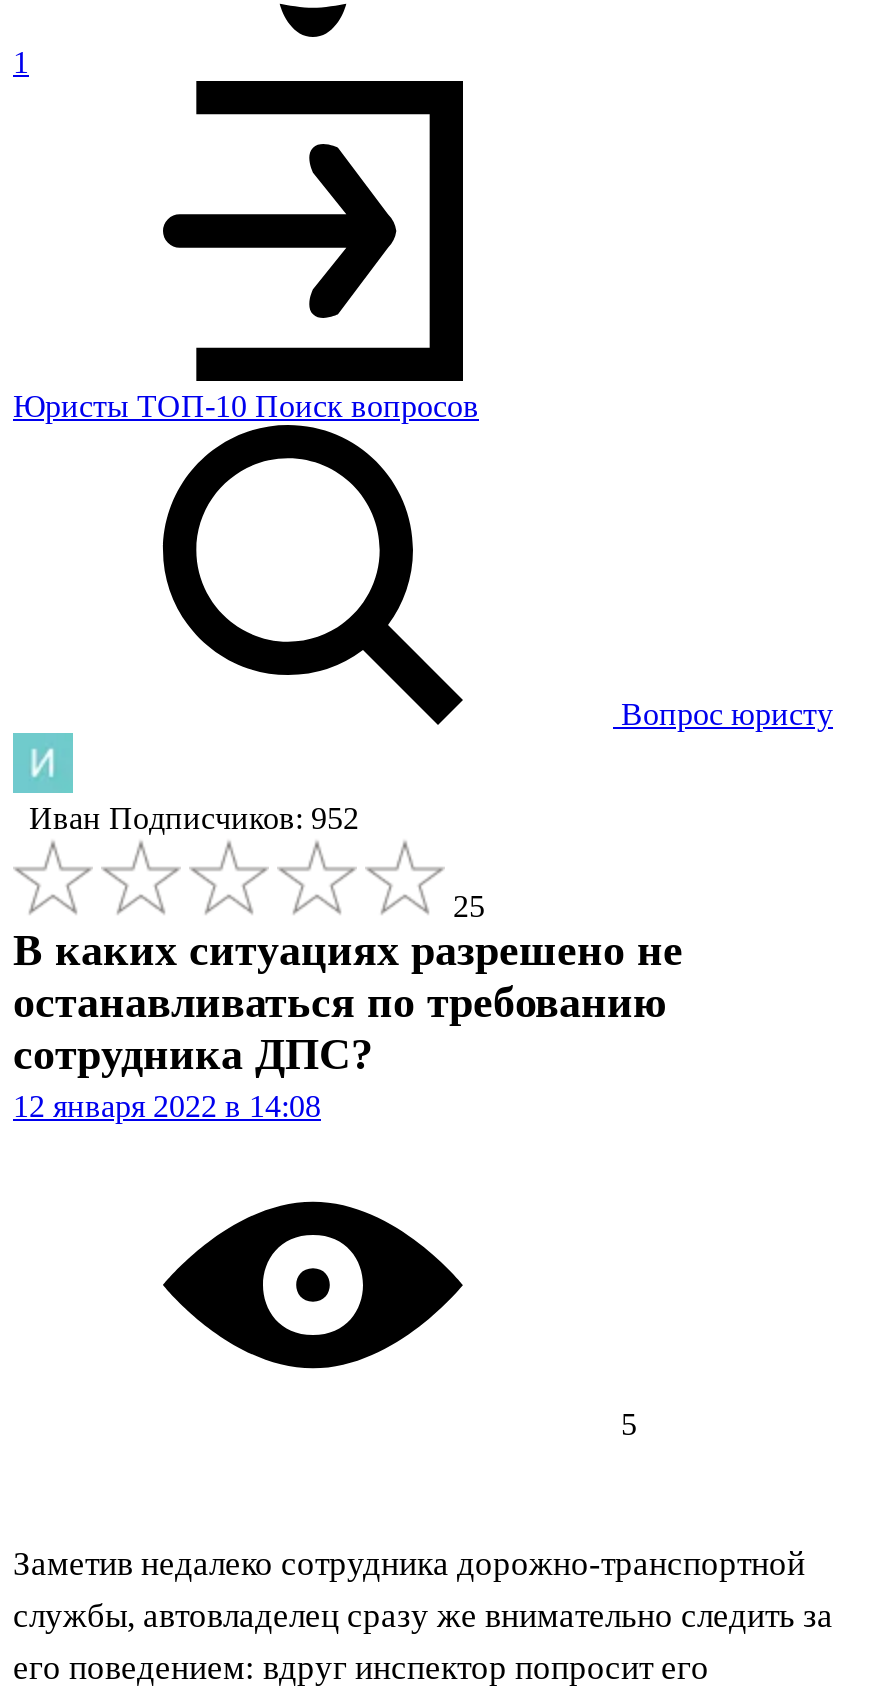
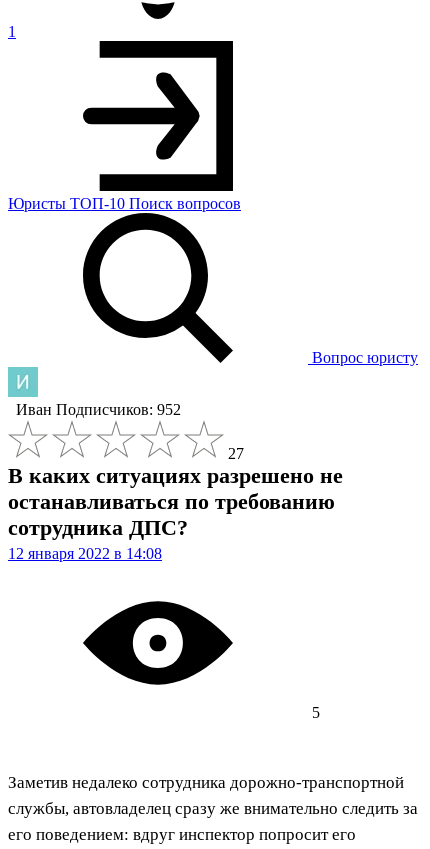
[453,889,485,923] 25 -> [228,445,244,462] 27

